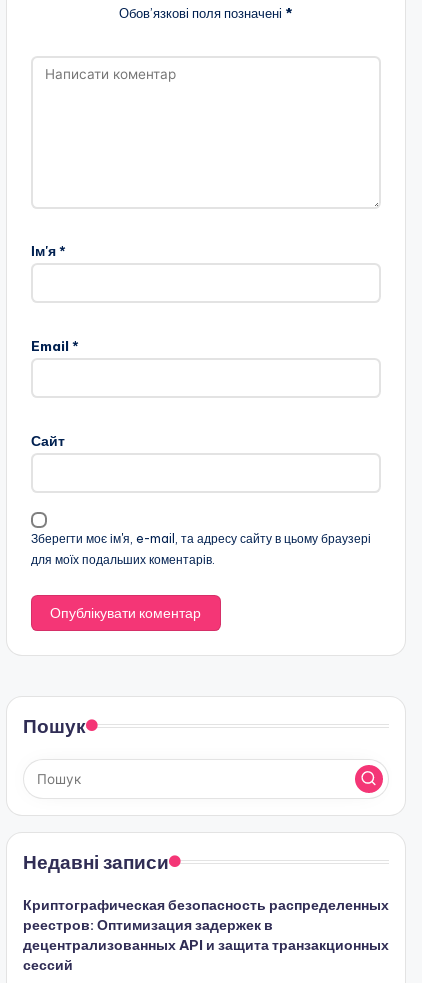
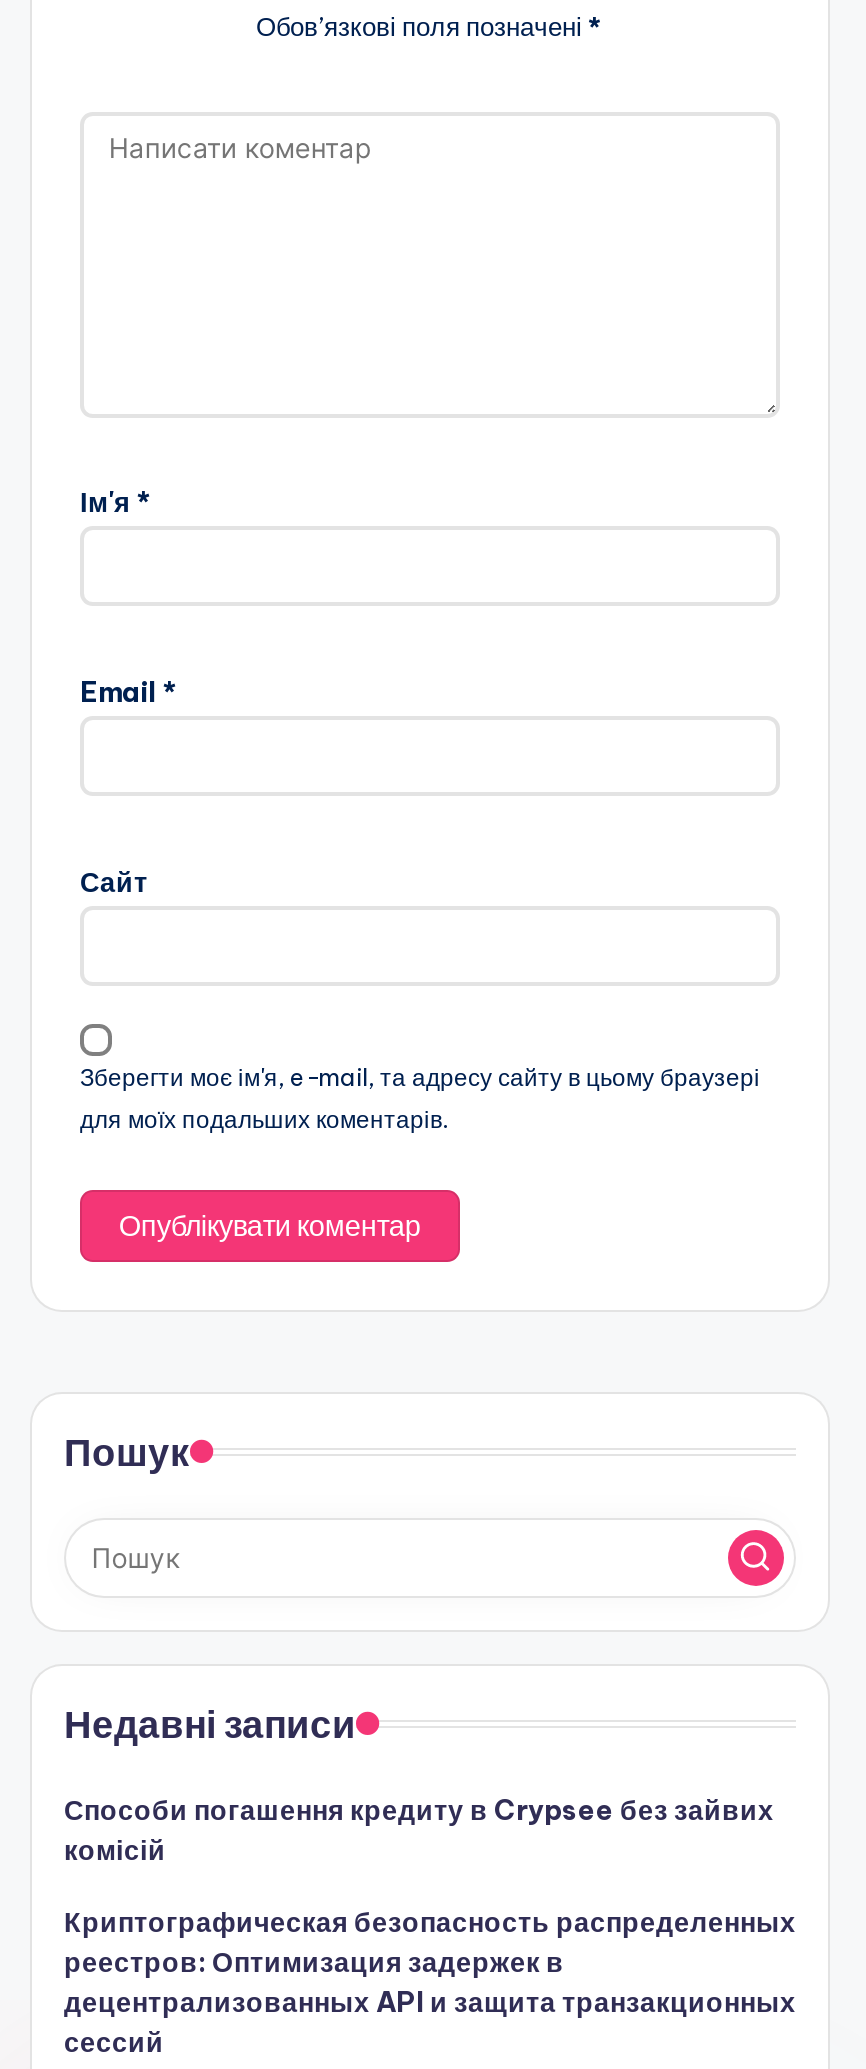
none -> [64,1791,774,1867] Способи погашення кредиту в Crypsee без зайвих | комісій

